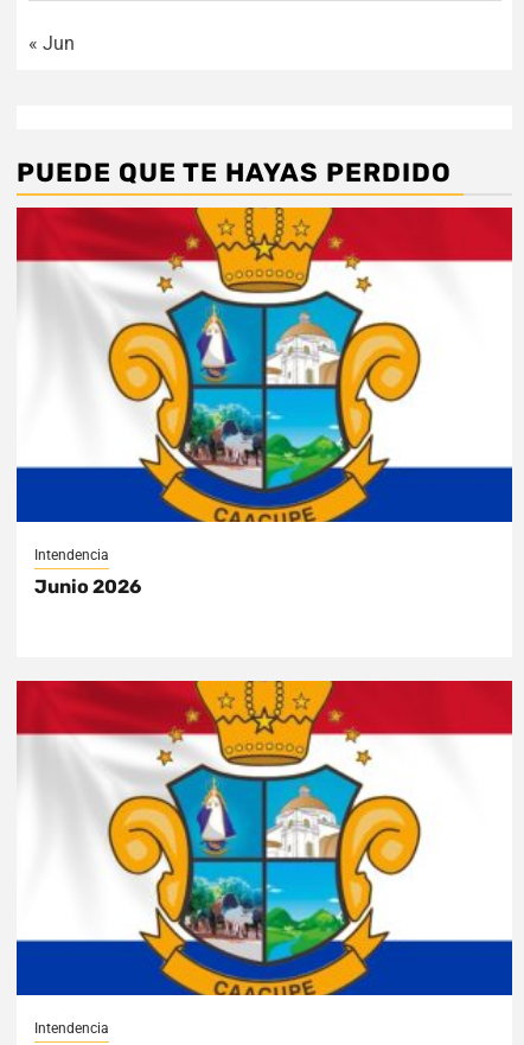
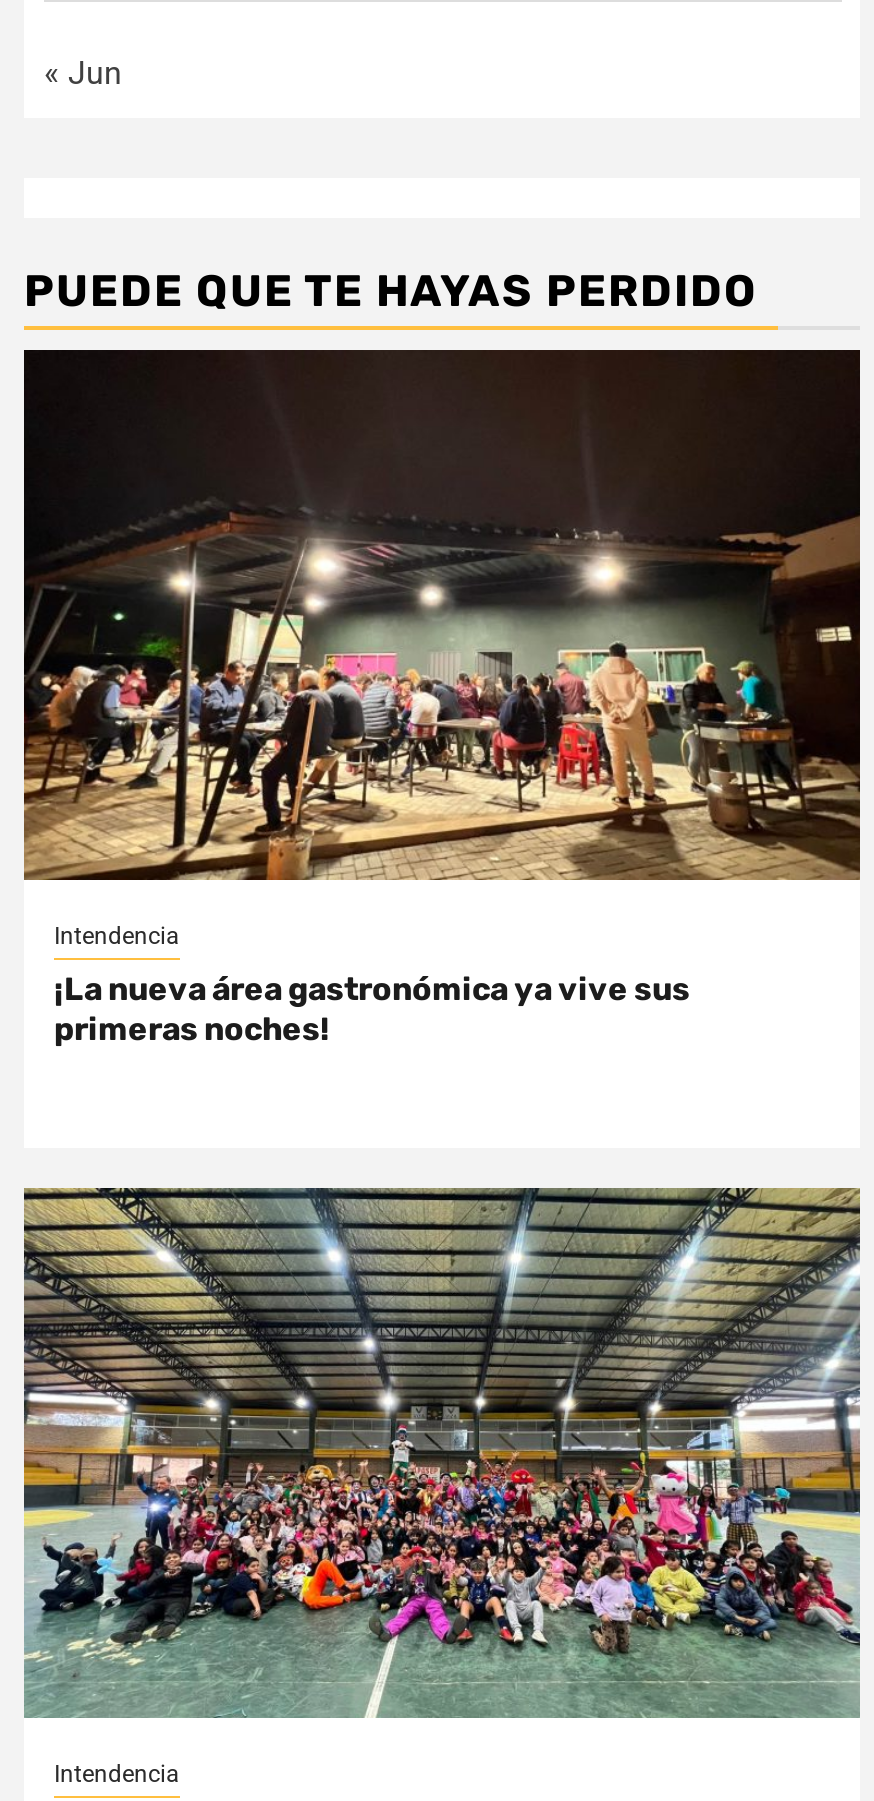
[15,206,513,523] [image] -> [22,348,862,882] [image]
[34,575,141,597] Junio 2026 -> [54,969,690,1047] ¡La nueva área gastronómica ya vive sus | primeras noches!
[15,680,513,996] [image] -> [22,1186,862,1720] [image]

